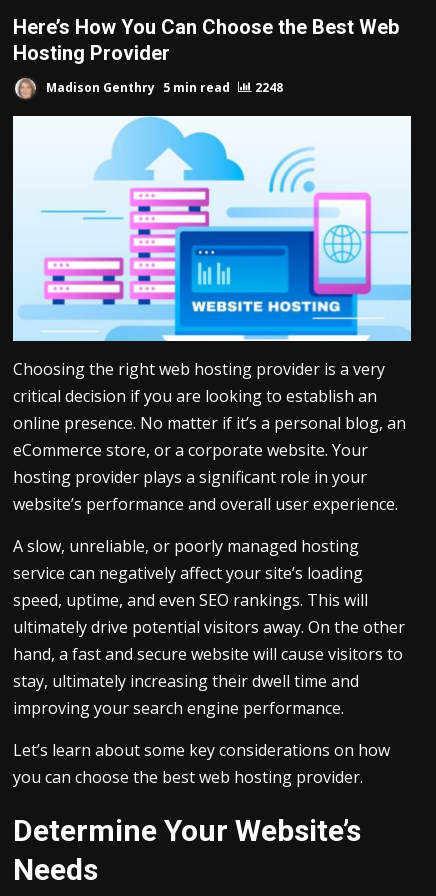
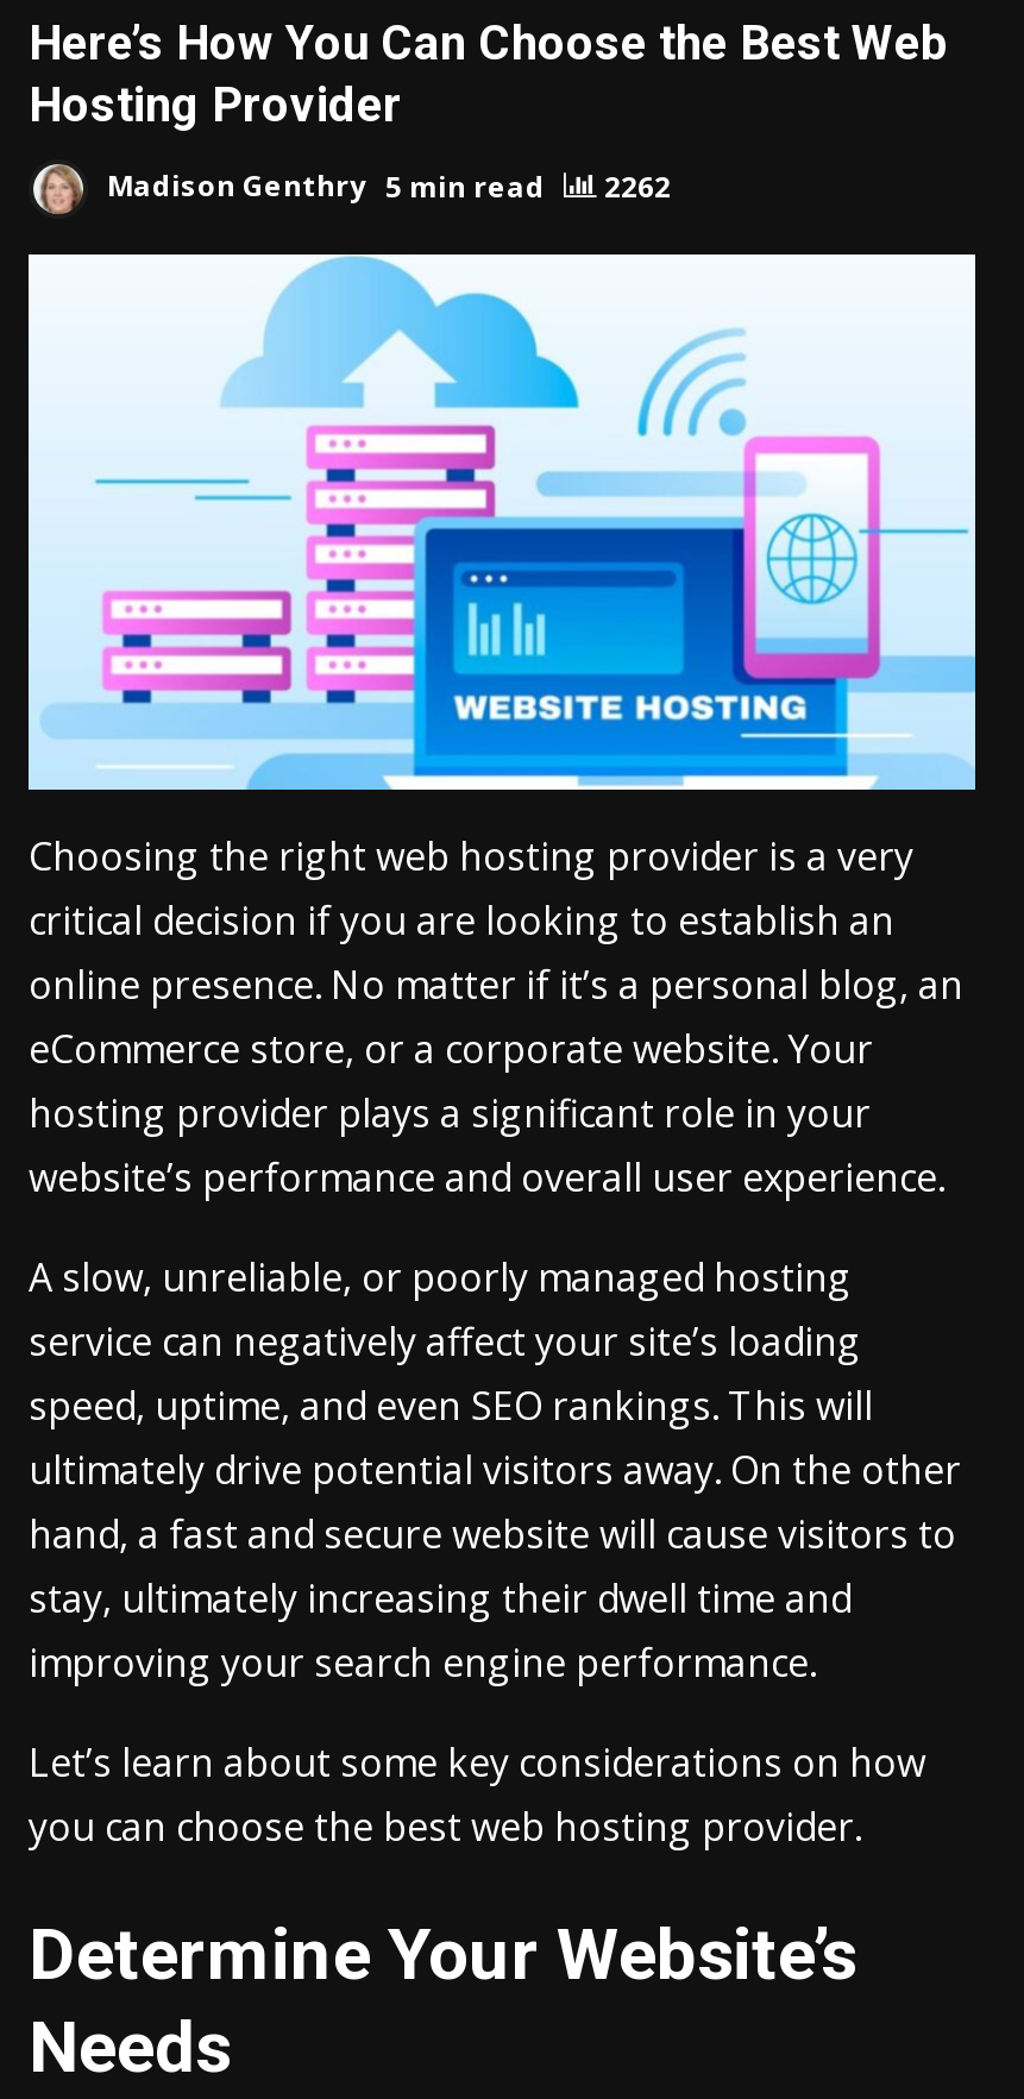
[43,79,283,96] Madison Genthry 5 min read 2248 -> [100,167,671,207] Madison Genthry 5 min read 2262

